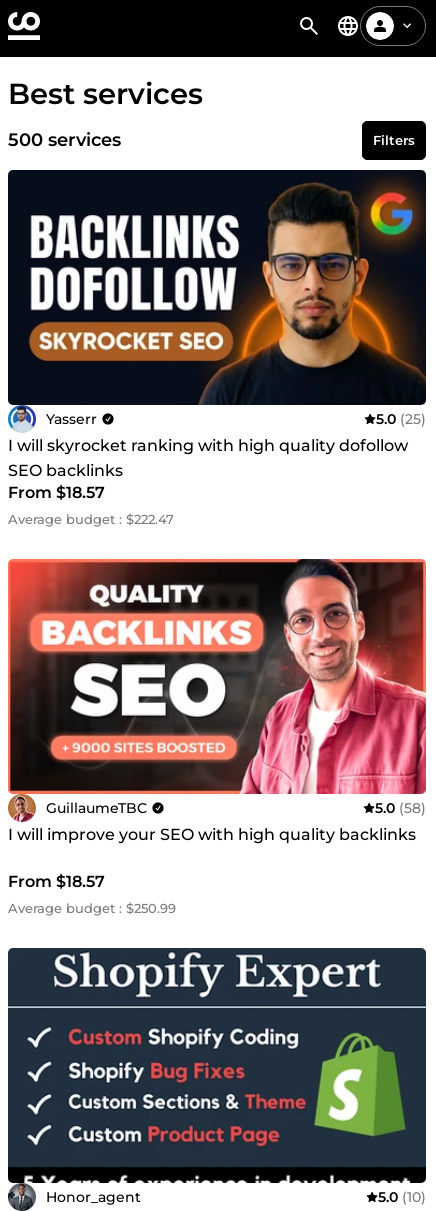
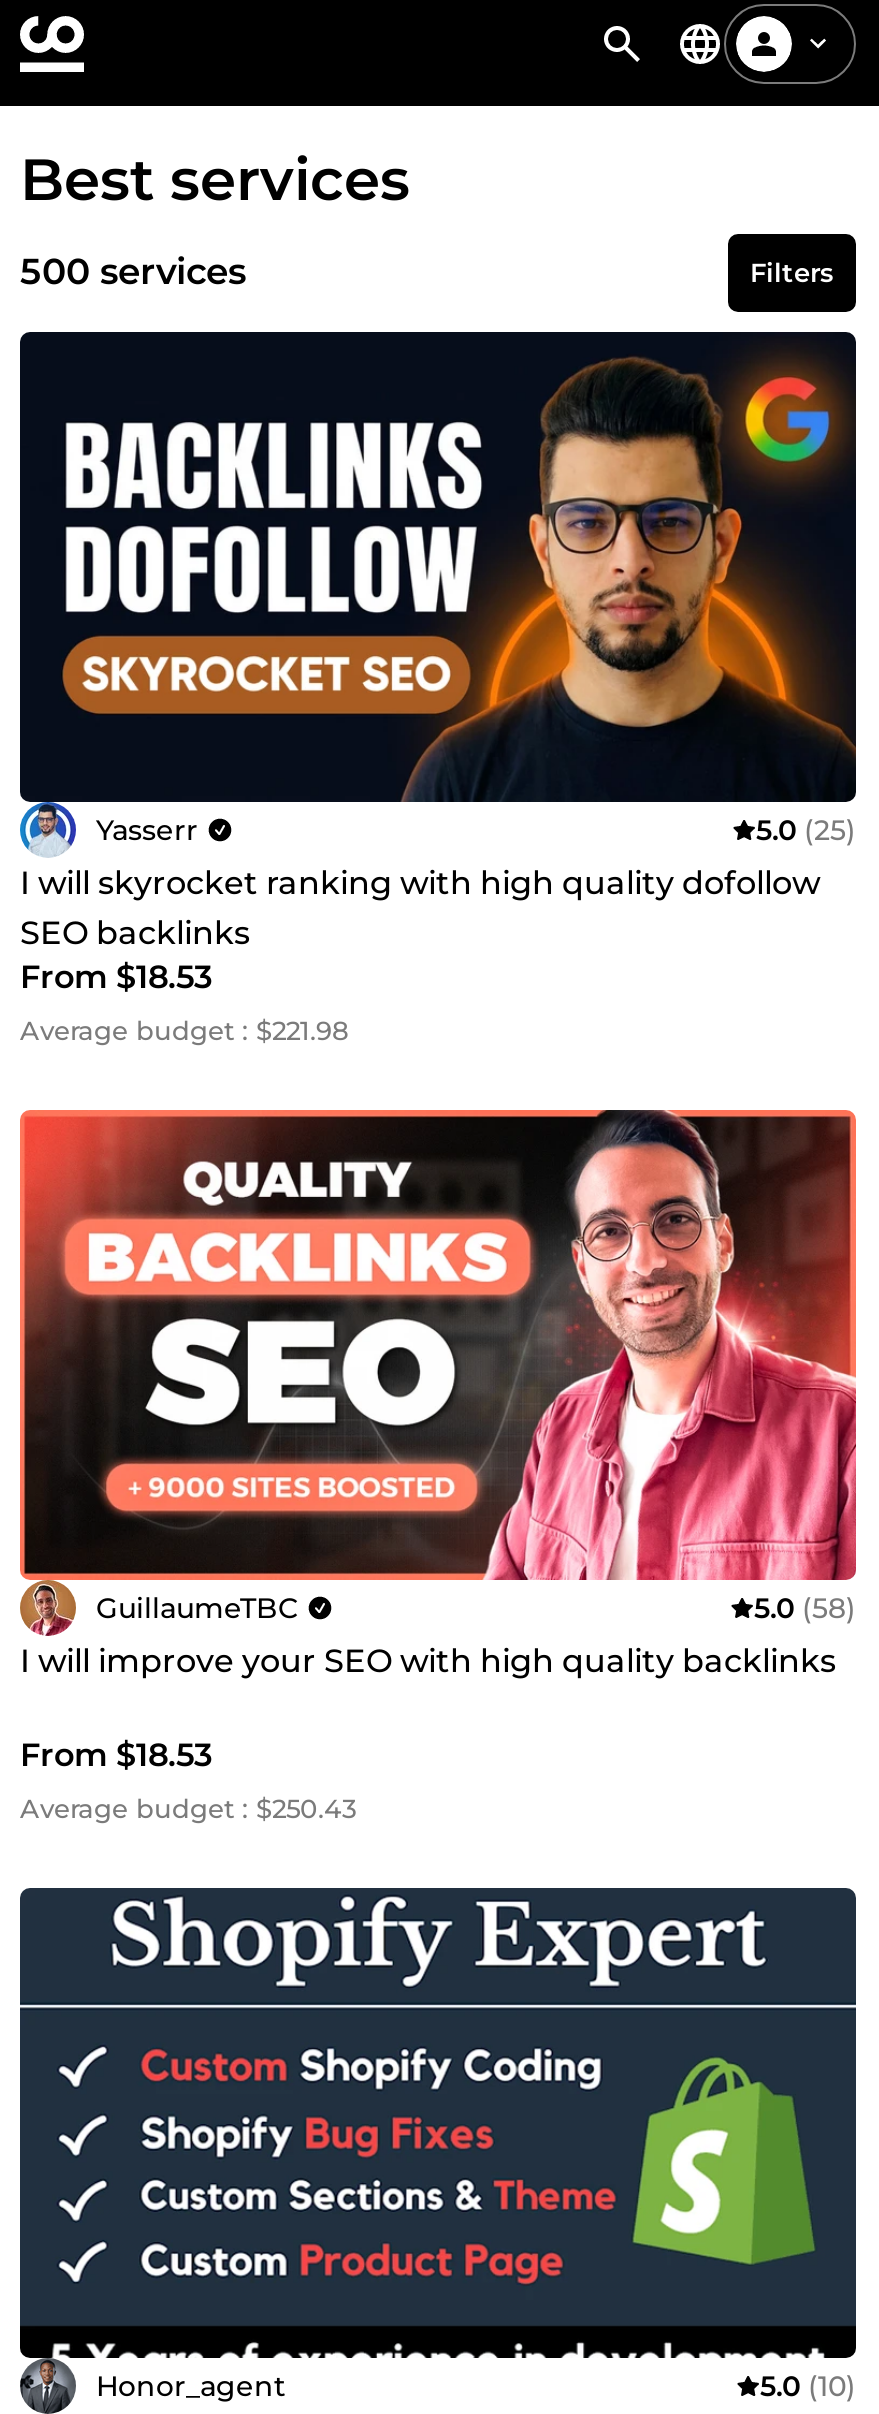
[8,483,105,502] From $18.57 -> [20,958,212,996] From $18.53
[8,511,174,527] Average budget : $222.47 -> [20,1014,348,1046] Average budget : $221.98
[8,872,105,891] From $18.57 -> [20,1736,212,1774] From $18.53
[8,900,176,916] Average budget : $250.99 -> [20,1792,356,1824] Average budget : $250.43

